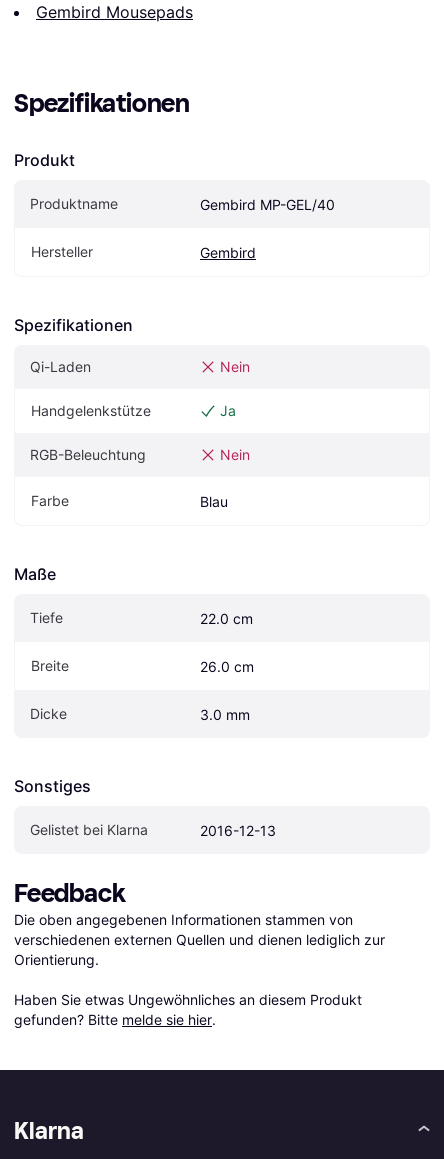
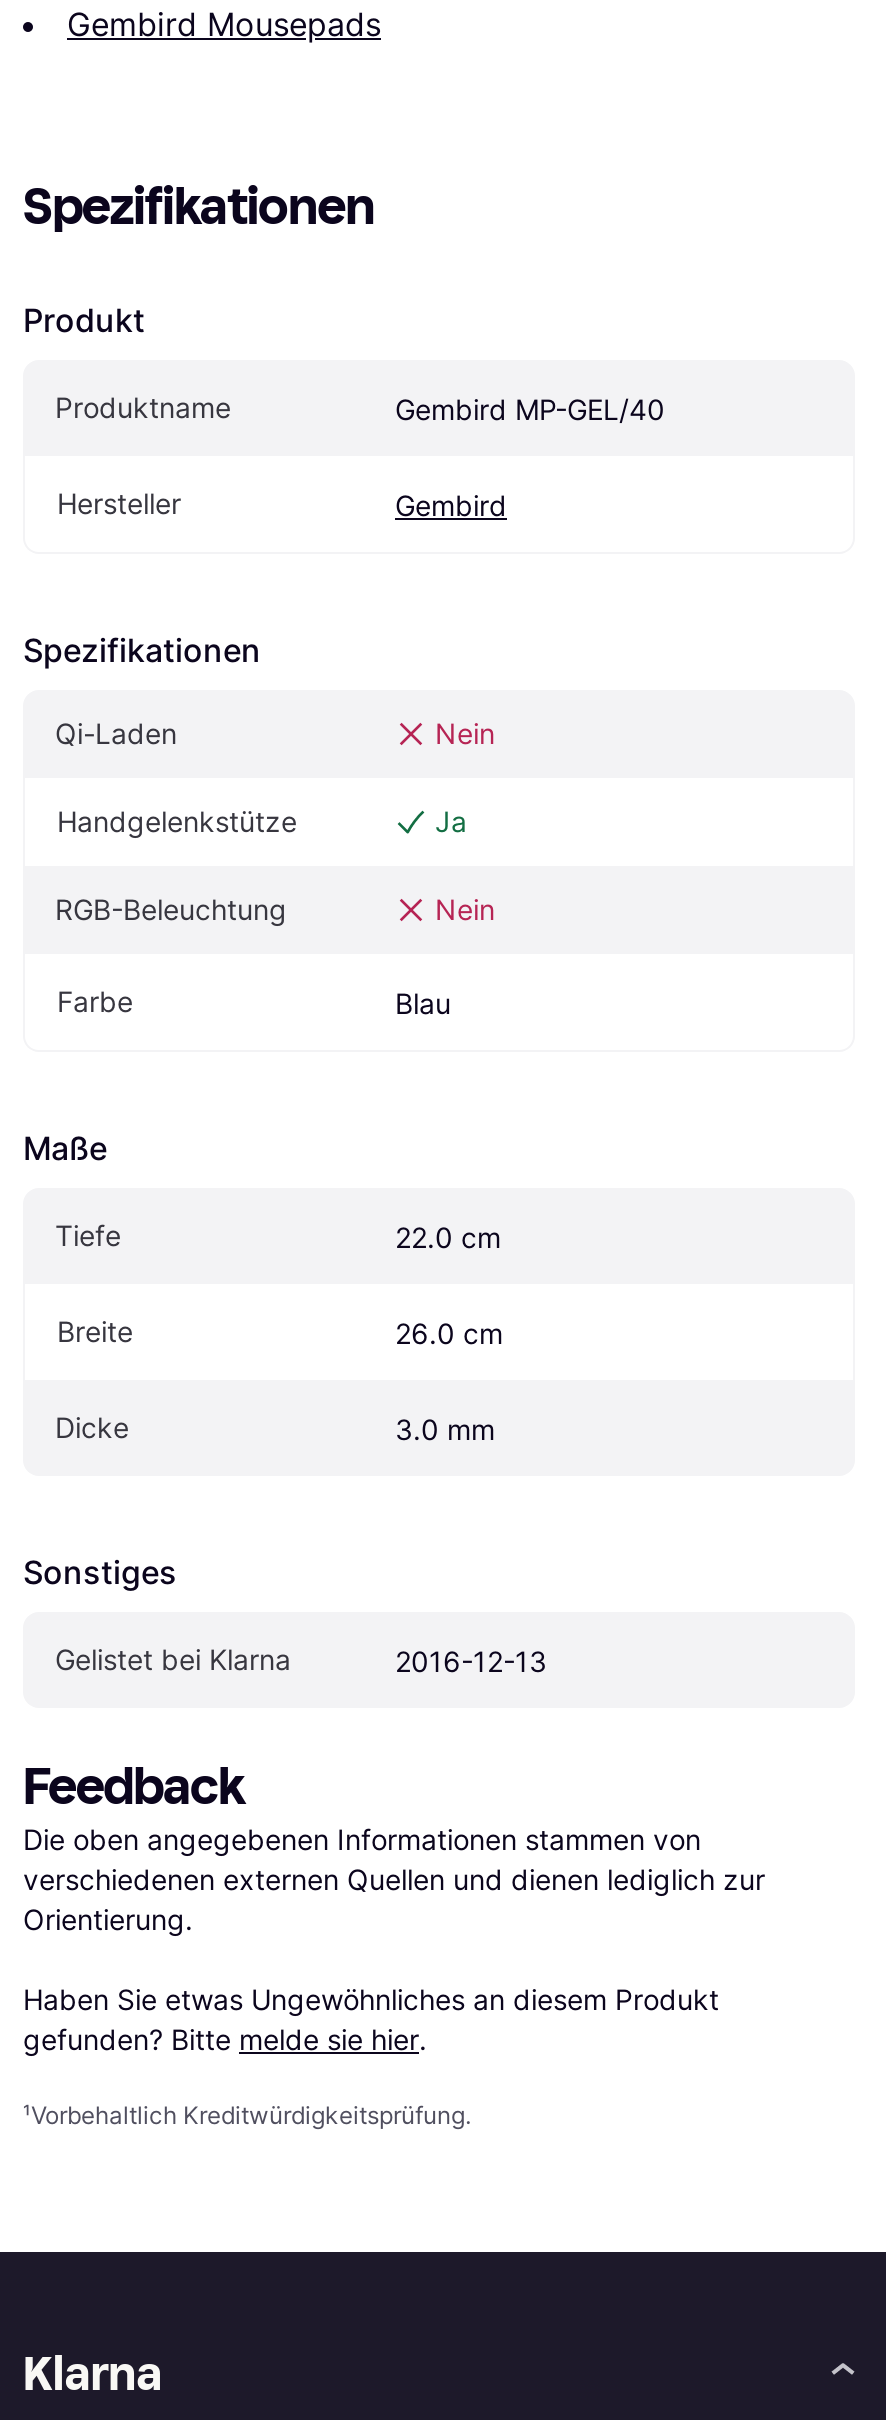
none -> [23,2101,471,2131] ¹Vorbehaltlich Kreditwürdigkeitsprüfung.

